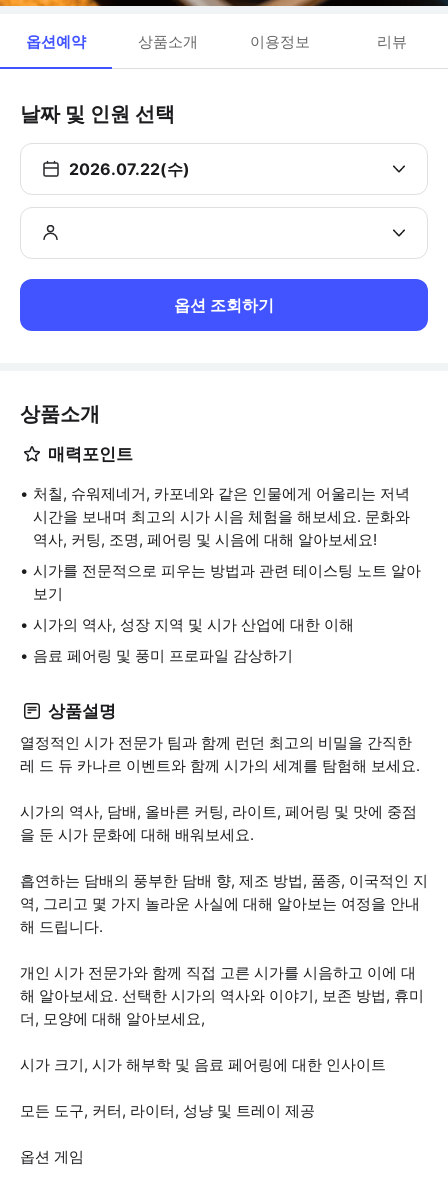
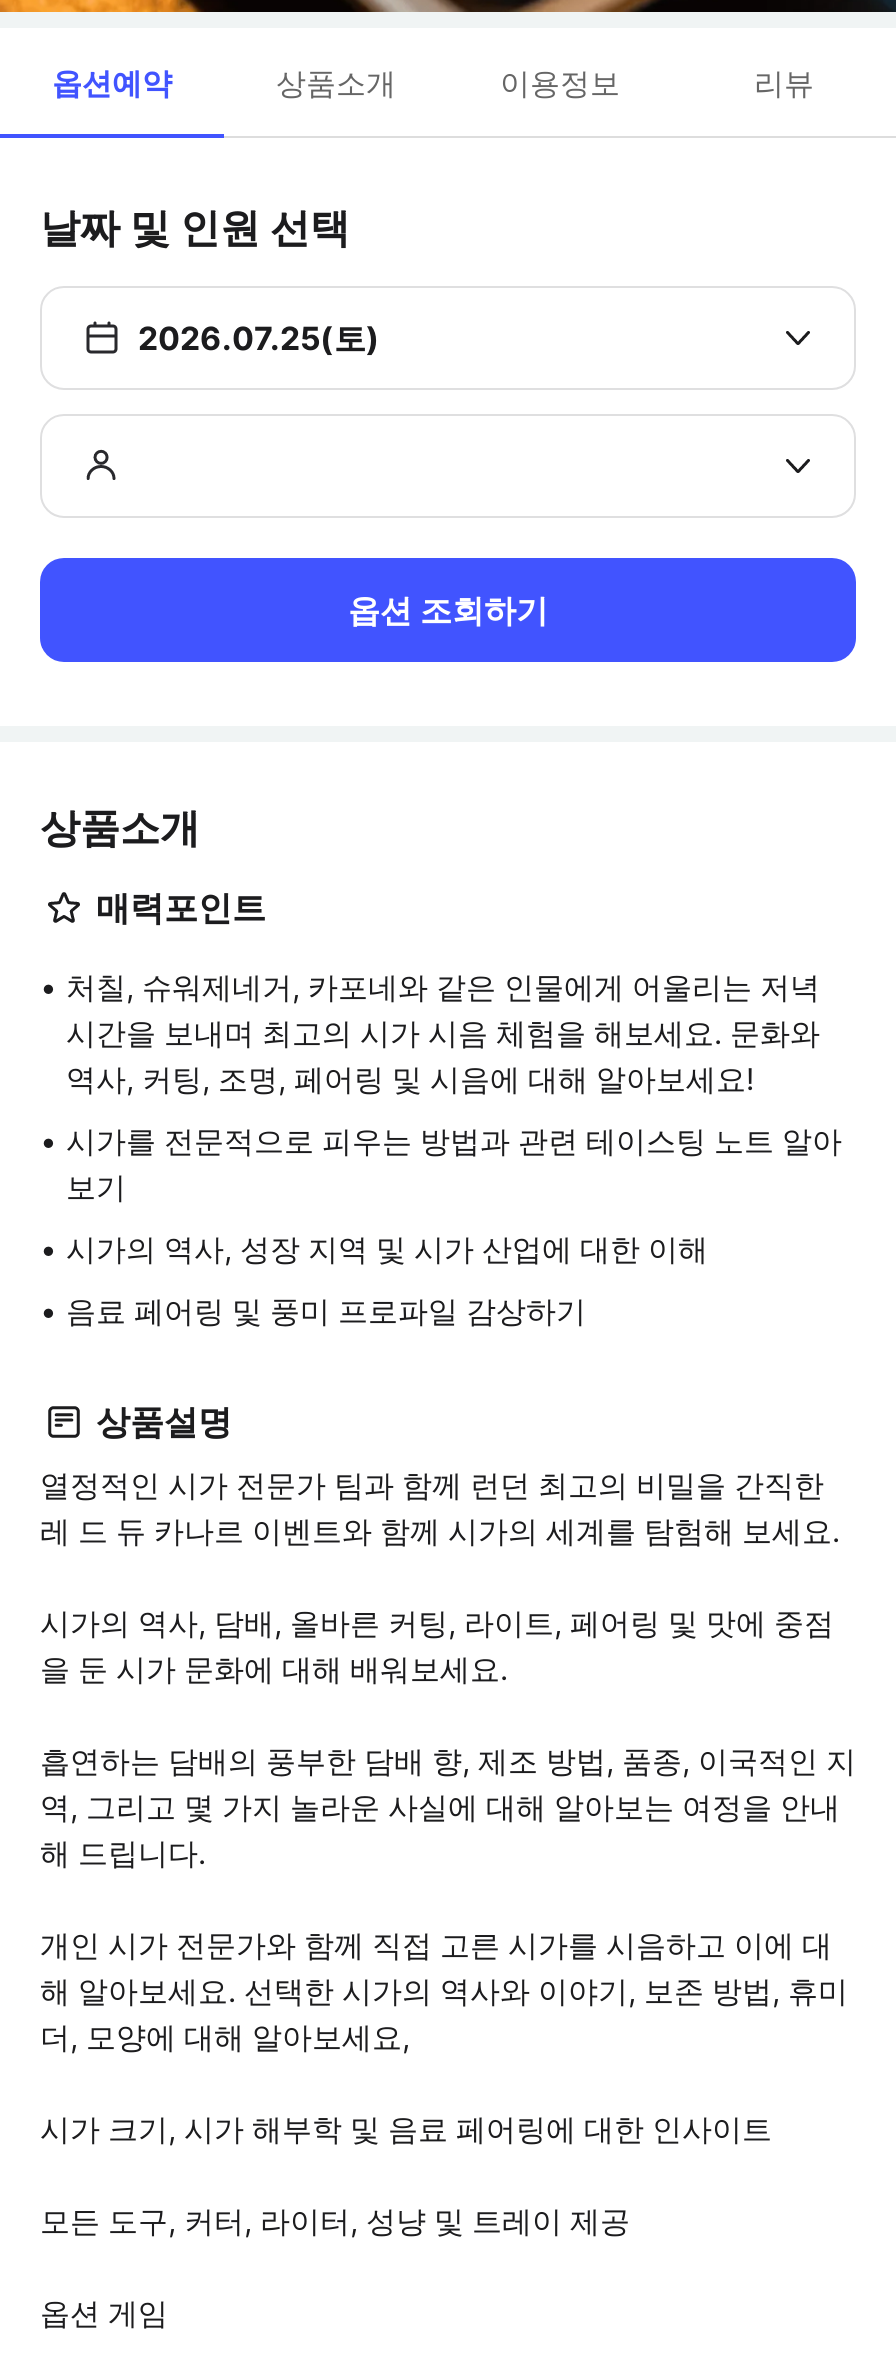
[69,159,190,179] 2026.07.22(수) -> [138,318,380,358] 2026.07.25(토)

